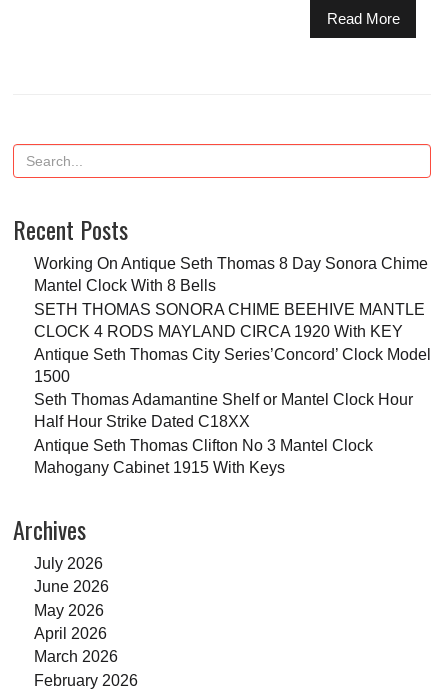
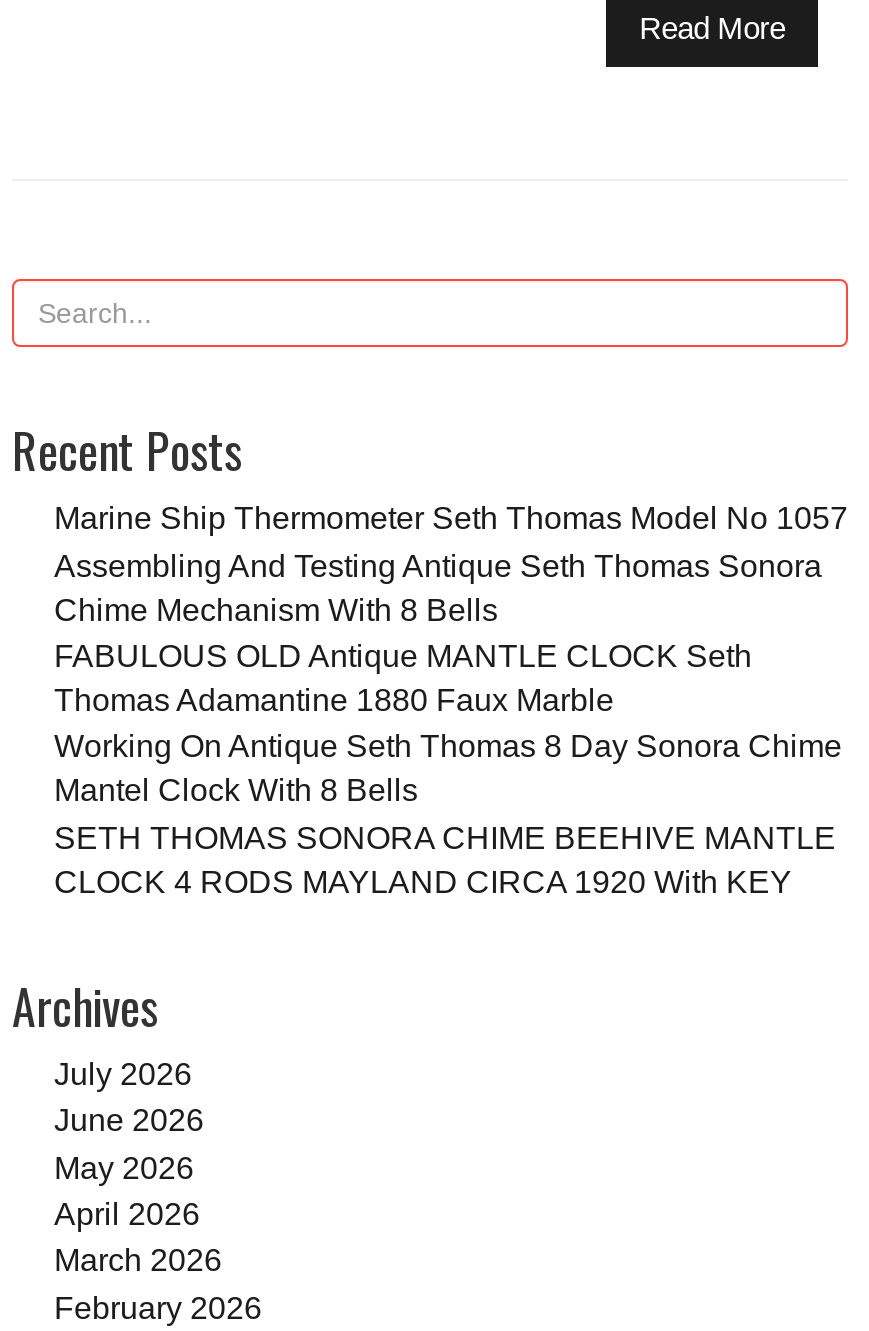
none -> [54,500,848,717] Marine Ship Thermometer Seth Thomas Model No 1057 | Assembling And Testing Antique Seth Thomas Sonora | Chime Mechanism With 8 Bells | FABULOUS OLD Antique MANTLE CLOCK Seth | Thomas Adamantine 1880 Faux Marble
moved [34,254,428,340] -> [54,728,842,899]: Working On Antique Seth Thomas 8 Day Sonora Chime | Mantel Clock With 8 Bells | SETH THOMAS SONORA CHIME BEEHIVE MANTLE | CLOCK 4 RODS MAYLAND CIRCA 1920 With KEY
[34,345,431,476] Antique Seth Thomas City Series’Concord’ Clock Model | 1500 | Seth Thomas Adamantine Shelf or Mantel Clock Hour | Half Hour Strike Dated C18XX | Antique Seth Thomas Clifton No 3 Mantel Clock | Mahogany Cabinet 1915 With Keys -> none

